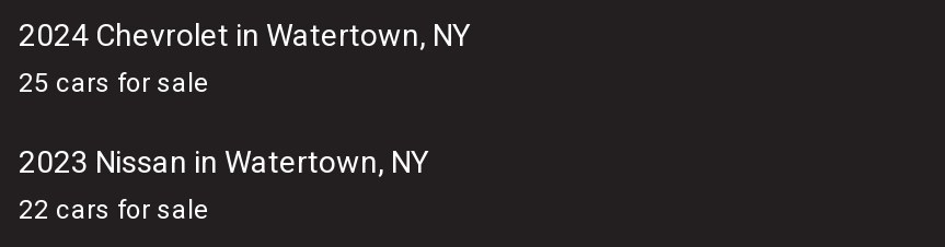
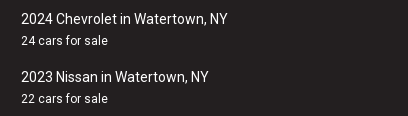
[19,68,209,98] 25 cars for sale -> [21,34,108,48] 24 cars for sale

